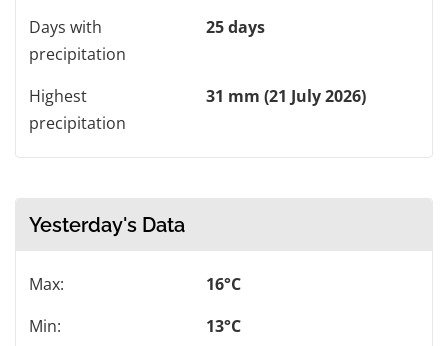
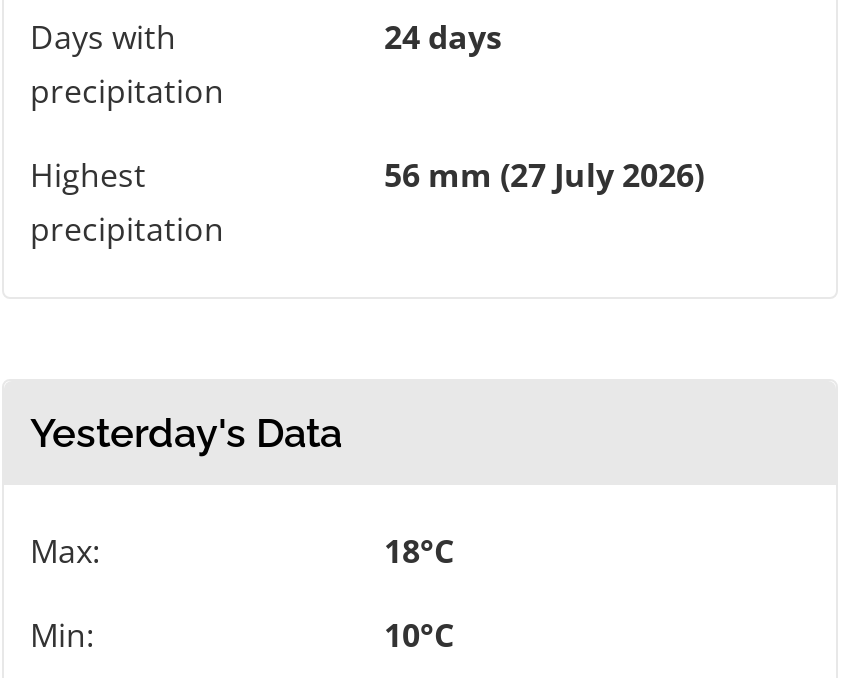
[206,16,265,38] 25 days -> [384,14,502,58] 24 days
[206,85,366,107] 31 mm (21 July 2026) -> [384,152,704,196] 56 mm (27 July 2026)
[206,273,241,295] 16°C -> [384,528,454,572] 18°C
[206,315,241,337] 13°C -> [384,612,454,656] 10°C

